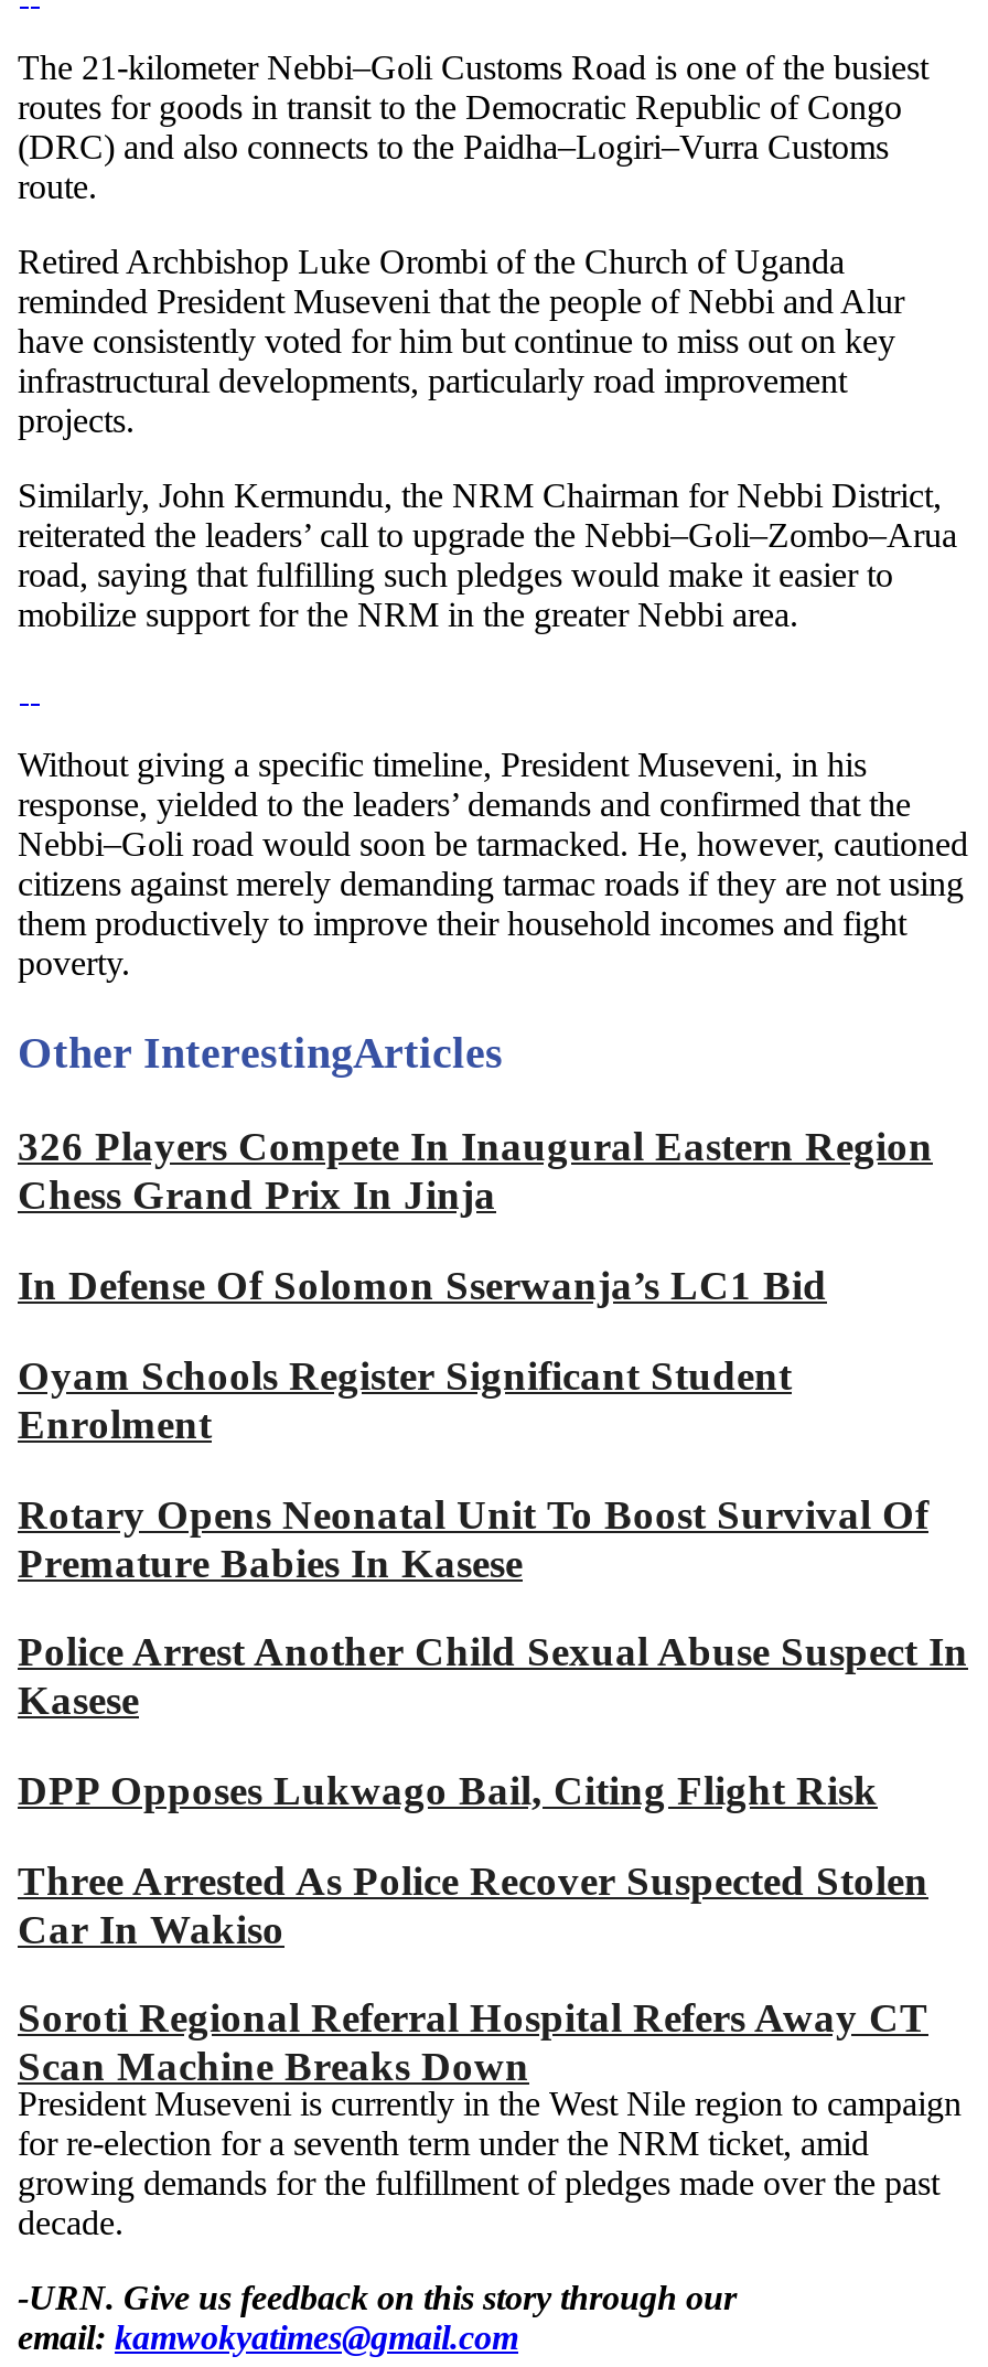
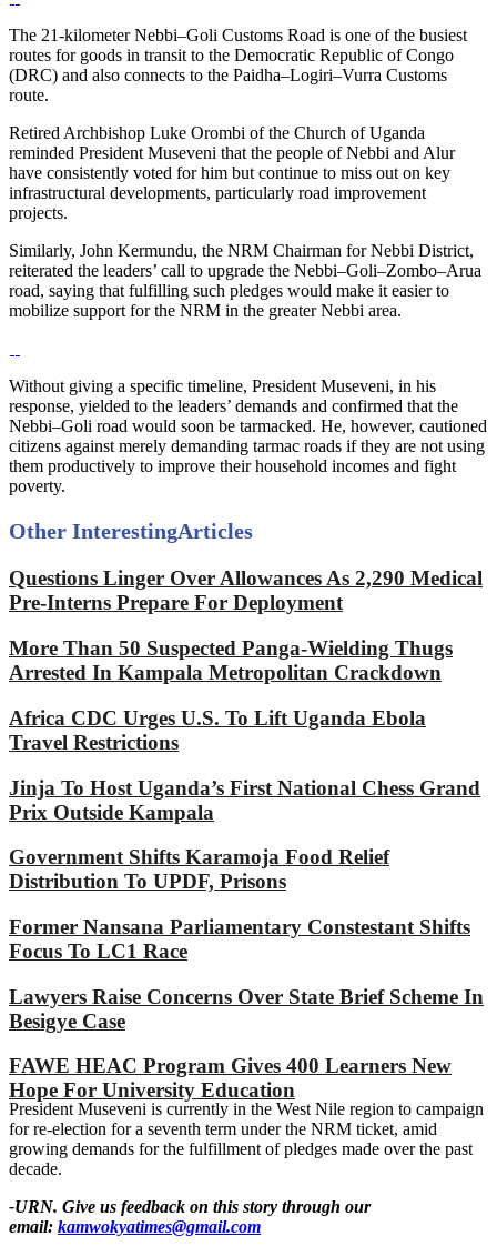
[18,1123,933,1218] 326 Players Compete In Inaugural Eastern Region | Chess Grand Prix In Jinja -> [9,567,483,614] Questions Linger Over Allowances As 2,290 Medical | Pre-Interns Prepare For Deployment
[18,1262,827,1308] In Defense Of Solomon Sserwanja’s LC1 Bid -> [9,636,453,684] More Than 50 Suspected Panga-Wielding Thugs | Arrested In Kampala Metropolitan Crackdown
[18,1352,792,1447] Oyam Schools Register Significant Student | Enrolment -> [9,706,426,754] Africa CDC Urges U.S. To Lift Uganda Ebola | Travel Restrictions
[18,1490,928,1585] Rotary Opens Neonatal Unit To Boost Survival Of | Premature Babies In Kasese -> [9,776,480,823] Jinja To Host Uganda’s First National Chess Grand | Prix Outside Kampala
[18,1628,968,1723] Police Arrest Another Child Sexual Abuse Suspect In | Kasese -> [9,845,389,893] Government Shifts Karamoja Food Relief | Distribution To UPDF, Prisons
[18,1767,878,1813] DPP Opposes Lukwago Bail, Citing Flight Risk -> [9,915,470,963] Former Nansana Parliamentary Constestant Shifts | Focus To LC1 Race
[18,1857,928,1952] Three Arrested As Police Recover Suspected Stolen | Car In Wakiso -> [9,985,484,1032] Lawyers Raise Concerns Over State Brief Scheme In | Besigye Case
[18,1995,928,2090] Soroti Regional Referral Hospital Refers Away CT | Scan Machine Breaks Down -> [9,1054,452,1102] FAWE HEAC Program Gives 400 Learners New | Hope For University Education

